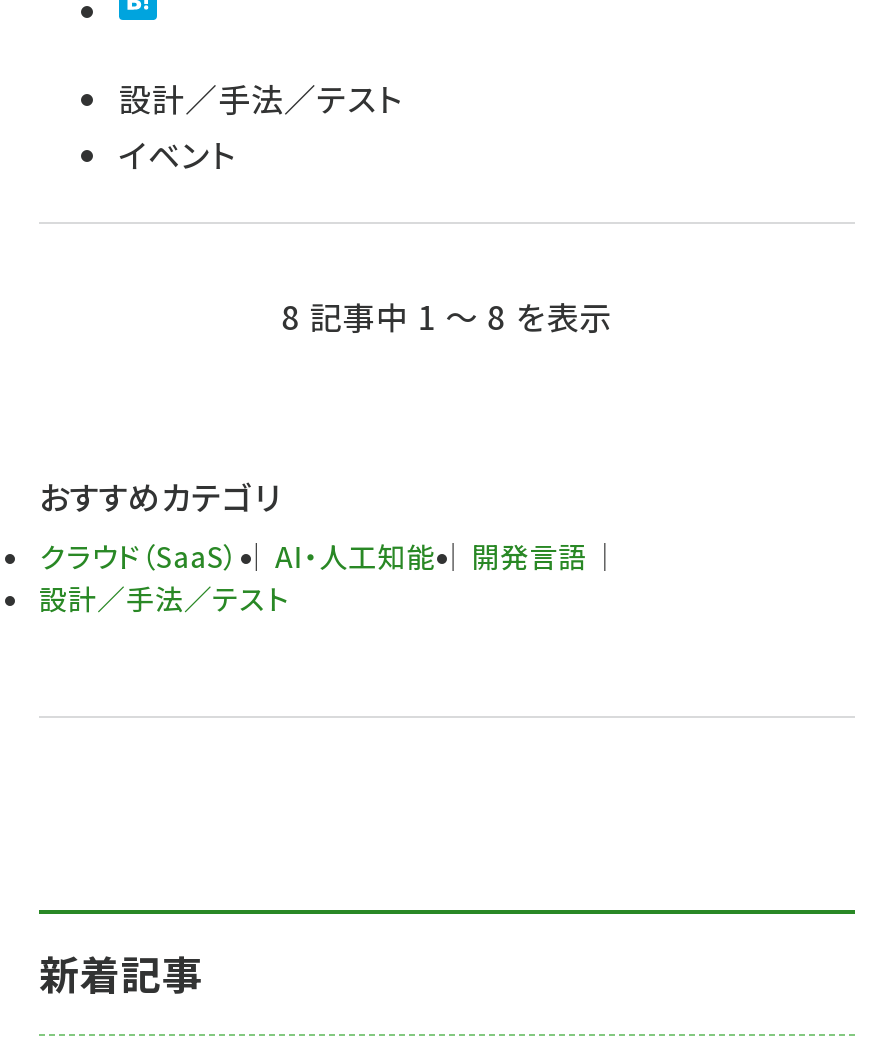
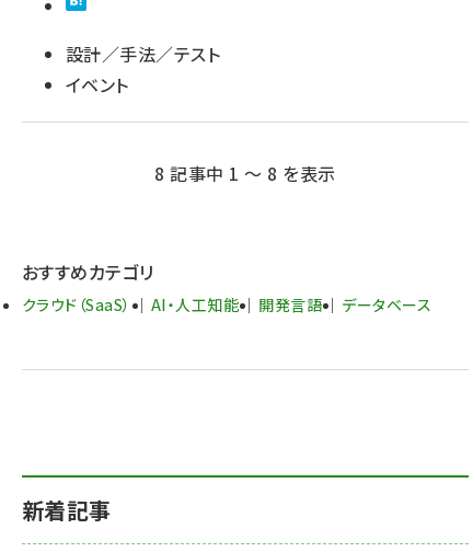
[39,578,290,618] 設計／手法／テスト -> [342,294,431,315] データベース

